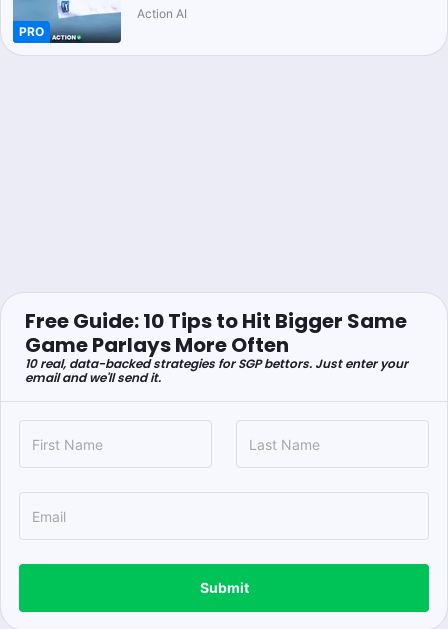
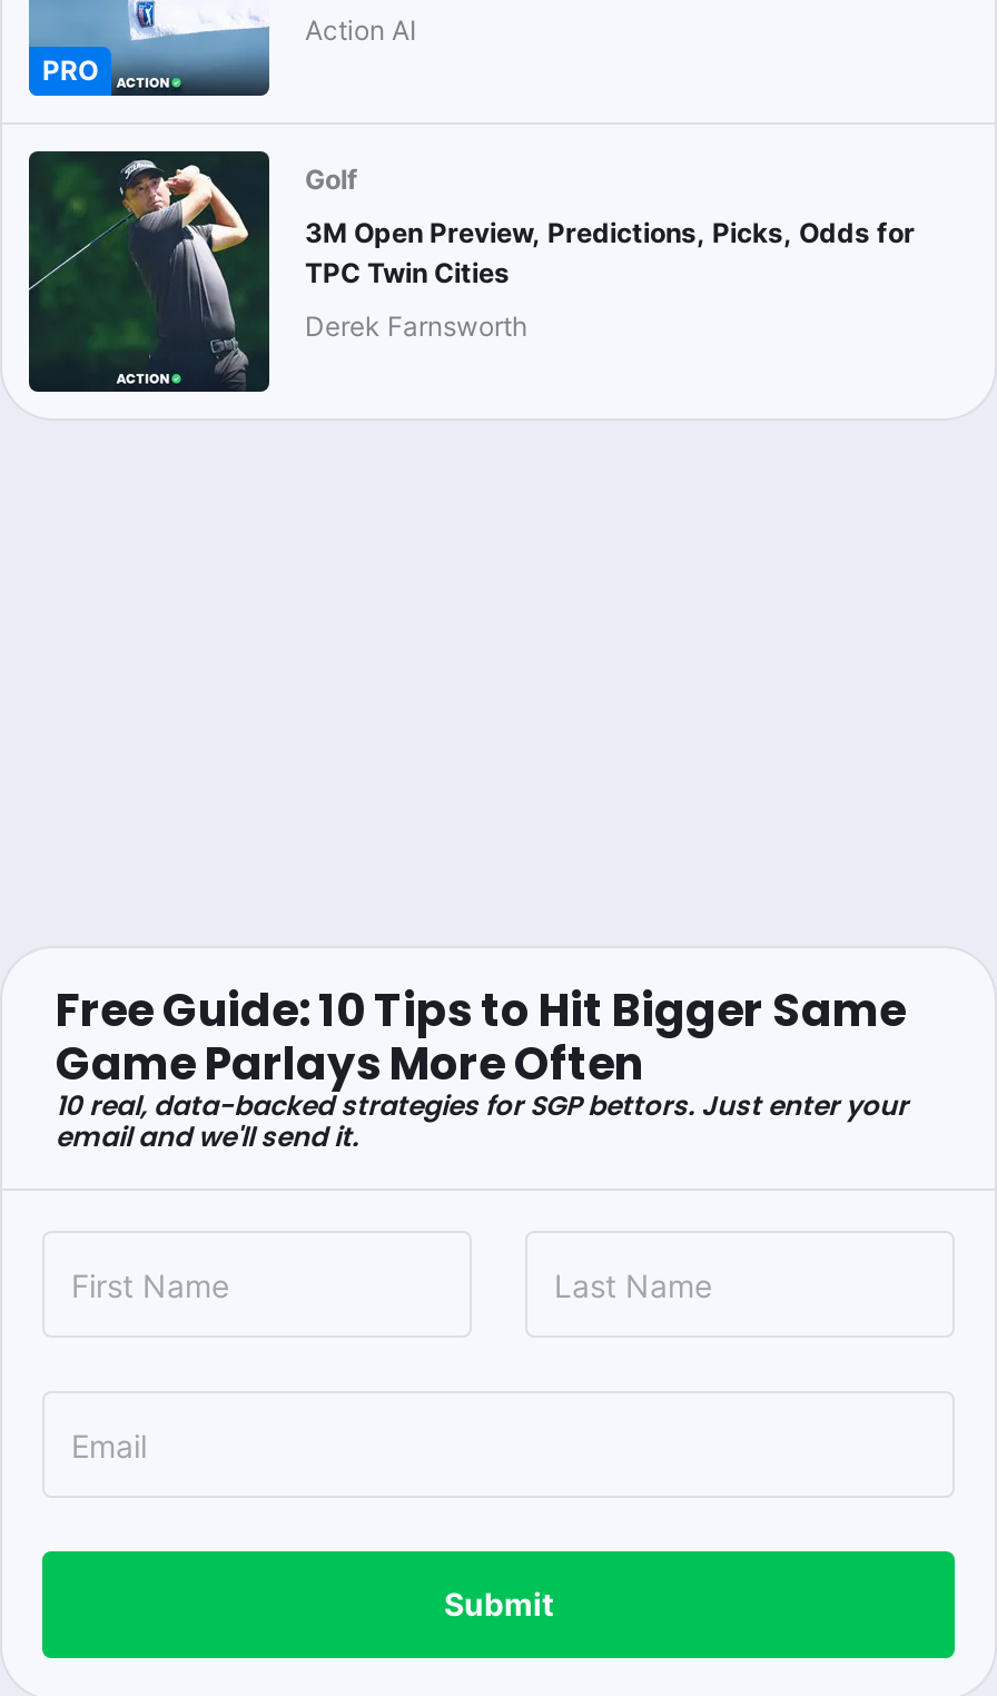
none -> [27,149,915,394] [image] | Golf | 3M Open Preview, Predictions, Picks, Odds for | TPC Twin Cities | Derek Farnsworth

